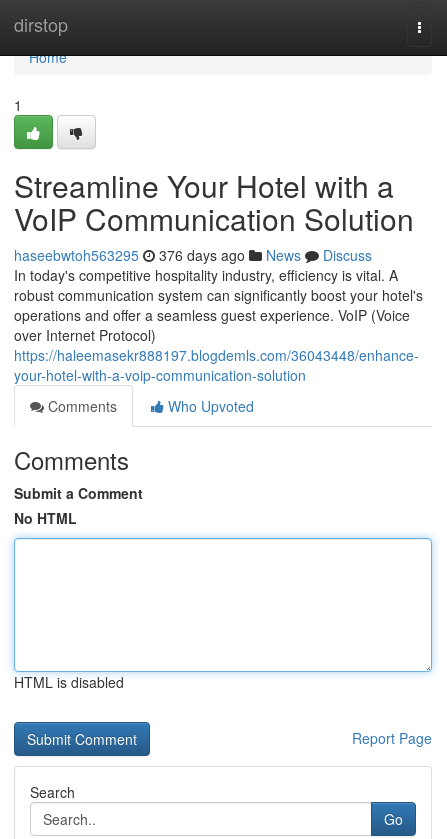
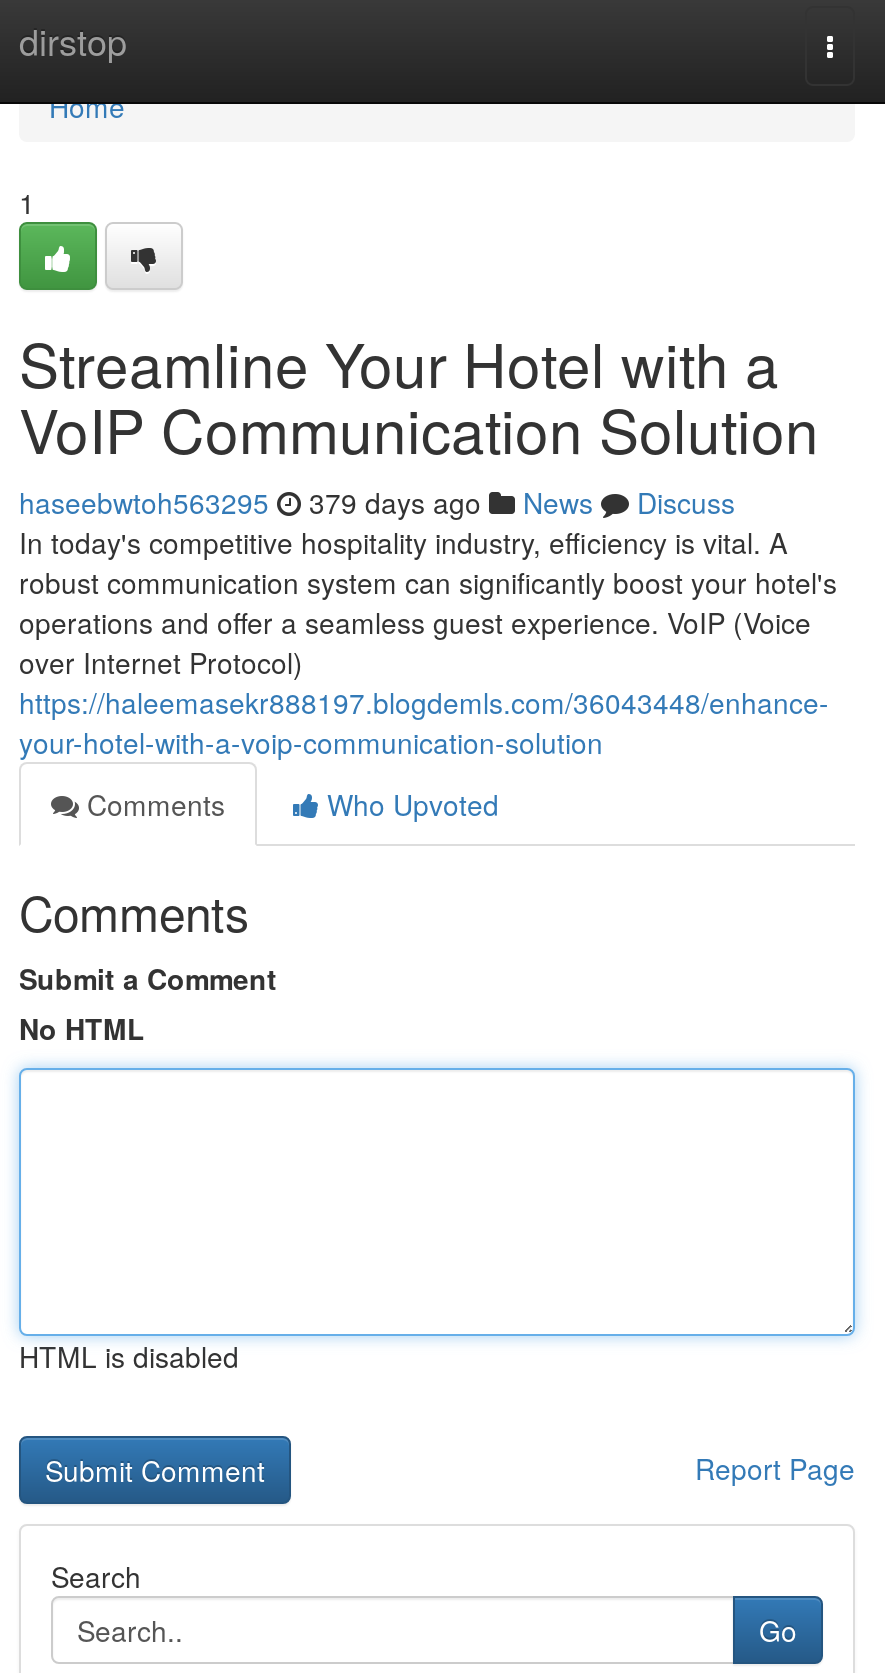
[14,245,372,265] haseebwtoh563295 376 days ago News Discuss -> [19,482,735,522] haseebwtoh563295 379 days ago News Discuss

